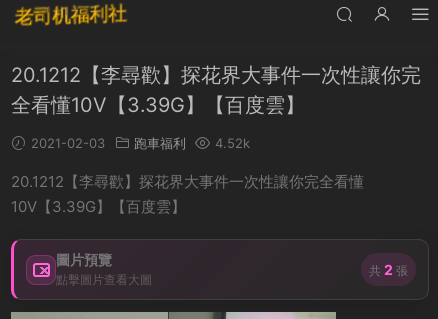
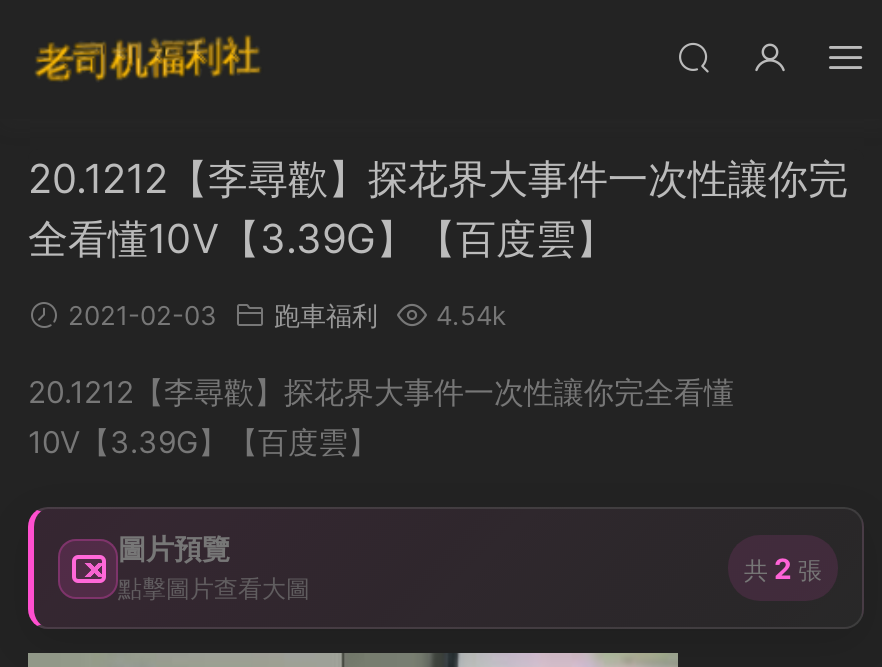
[27,135,250,151] 2021-02-03 跑車福利 4.52k -> [60,299,506,331] 2021-02-03 跑車福利 4.54k

